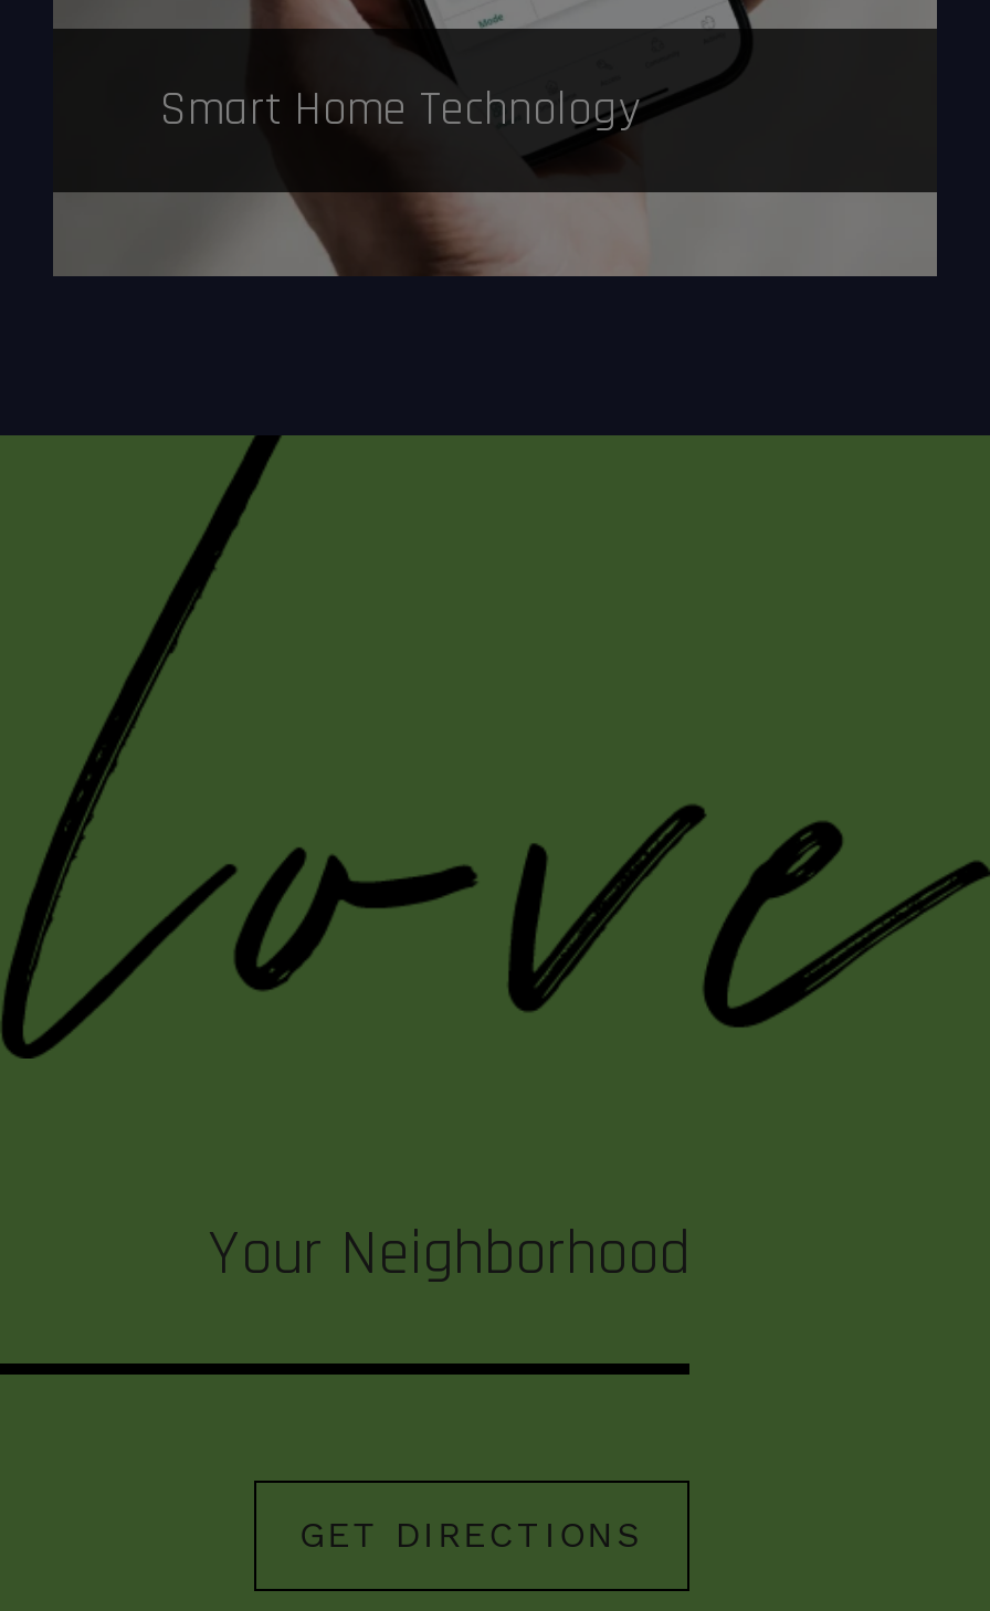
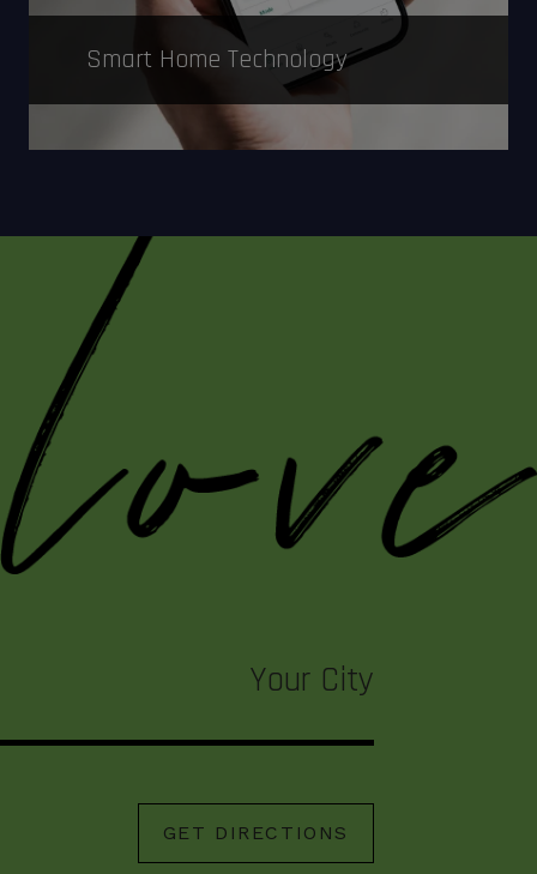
[208,1212,689,1294] Your Neighborhood -> [249,658,374,702] Your City

